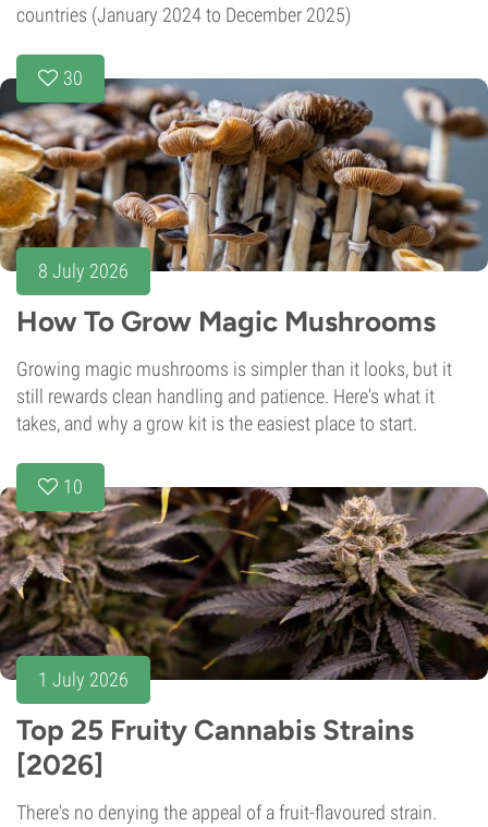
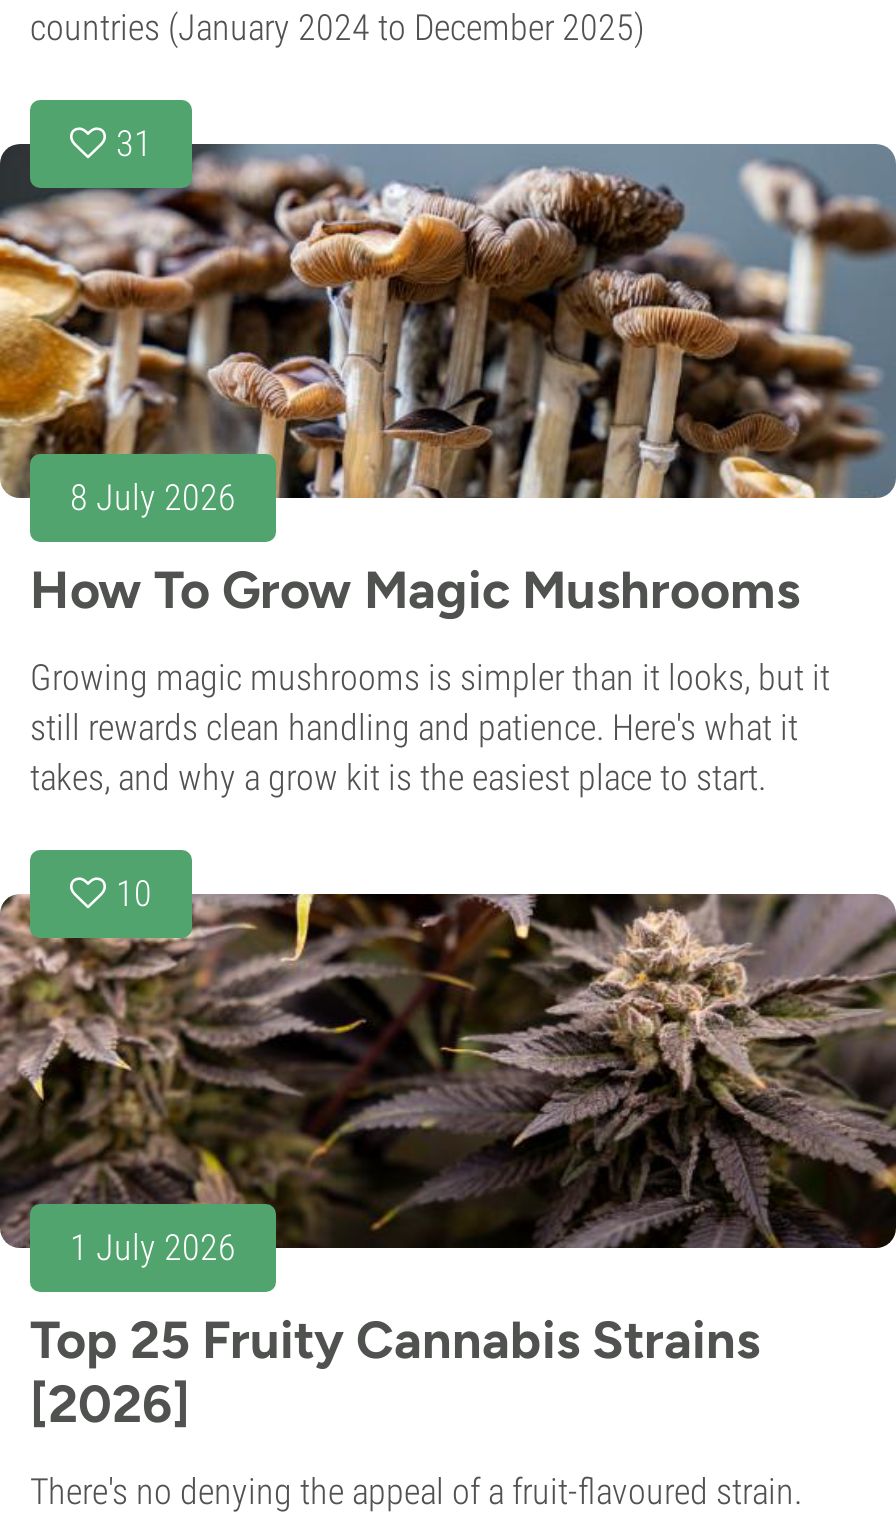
[63,66,83,89] 30 -> [116,122,152,164] 31

